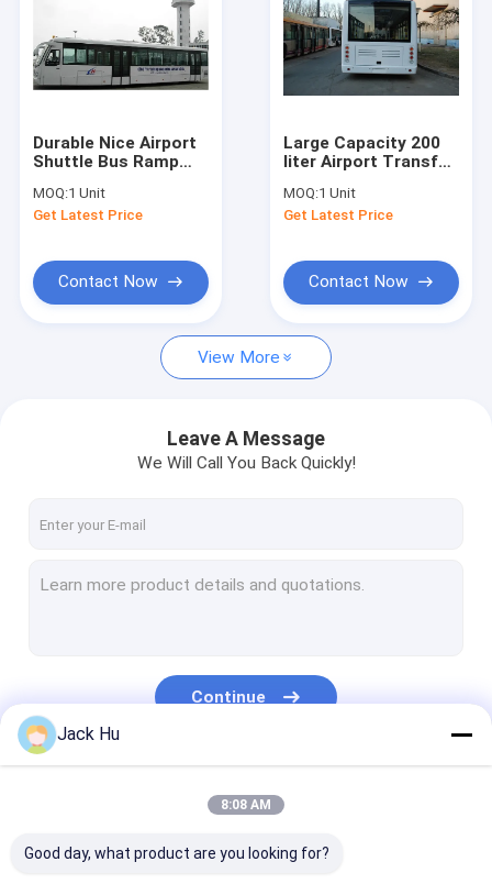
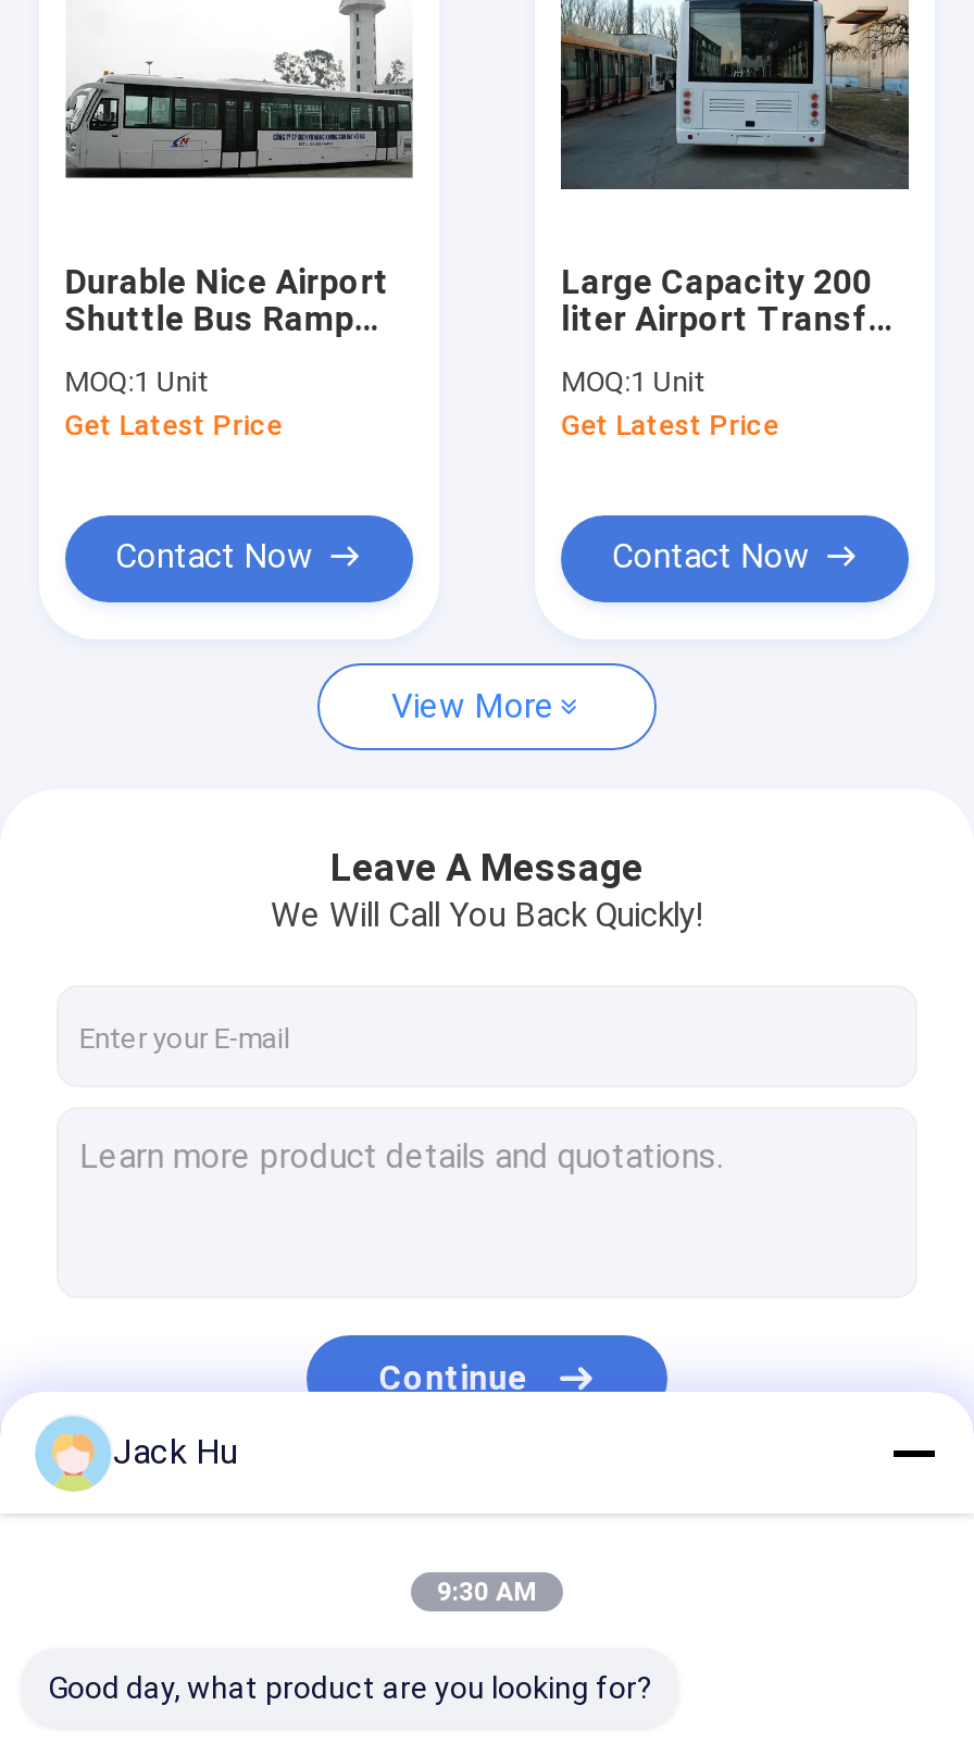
[221,797,271,813] 8:08 AM -> [437,1577,537,1607] 9:30 AM

